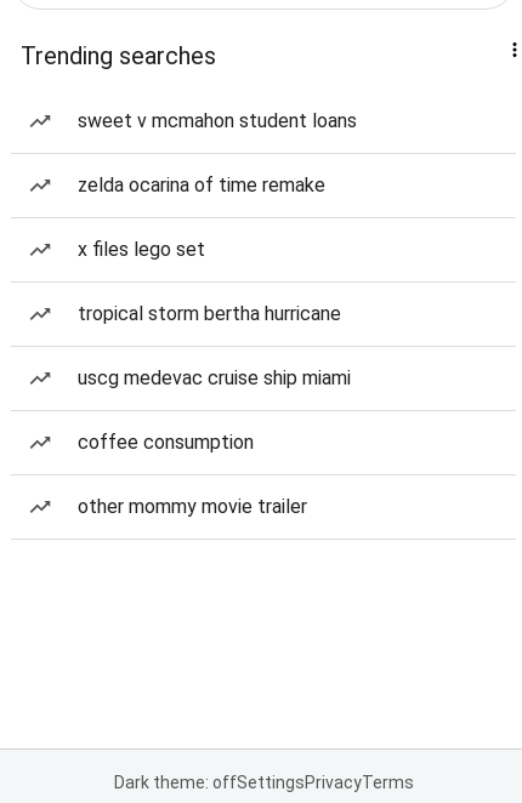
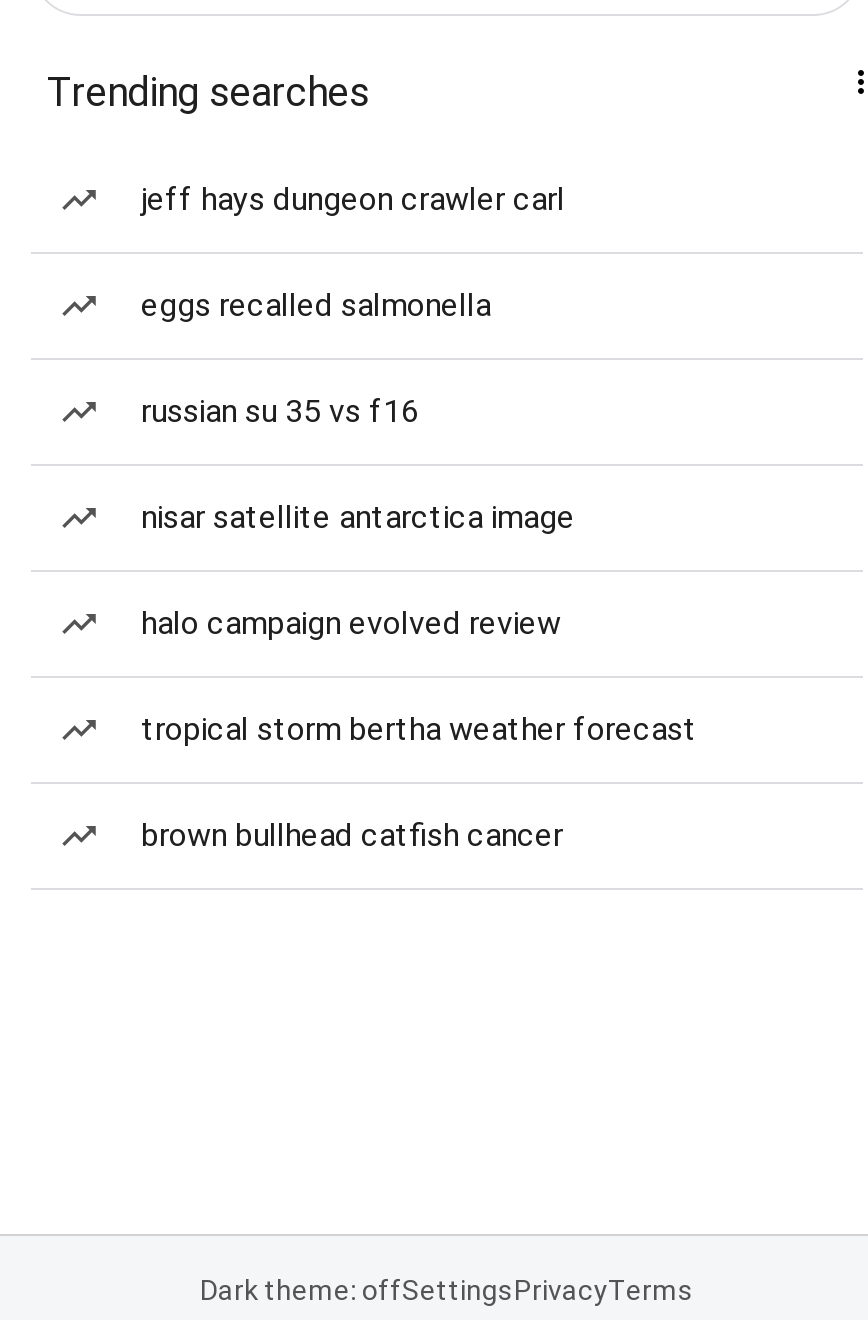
[78,109,357,132] sweet v mcmahon student loans -> [141,180,565,218] jeff hays dungeon crawler carl
[78,173,325,197] zelda ocarina of time remake -> [141,286,491,324] eggs recalled salmonella
[78,238,205,261] x files lego set -> [141,392,419,430] russian su 35 vs f16
[78,302,341,325] tropical storm bertha hurricane -> [141,498,575,536] nisar satellite antarctica image
[78,366,351,389] uscg medevac cruise ship miami -> [141,604,561,642] halo campaign evolved review
[78,431,254,454] coffee consumption -> [141,710,697,748] tropical storm bertha weather forecast
[78,495,307,518] other mommy movie trailer -> [141,816,563,854] brown bullhead catfish cancer

